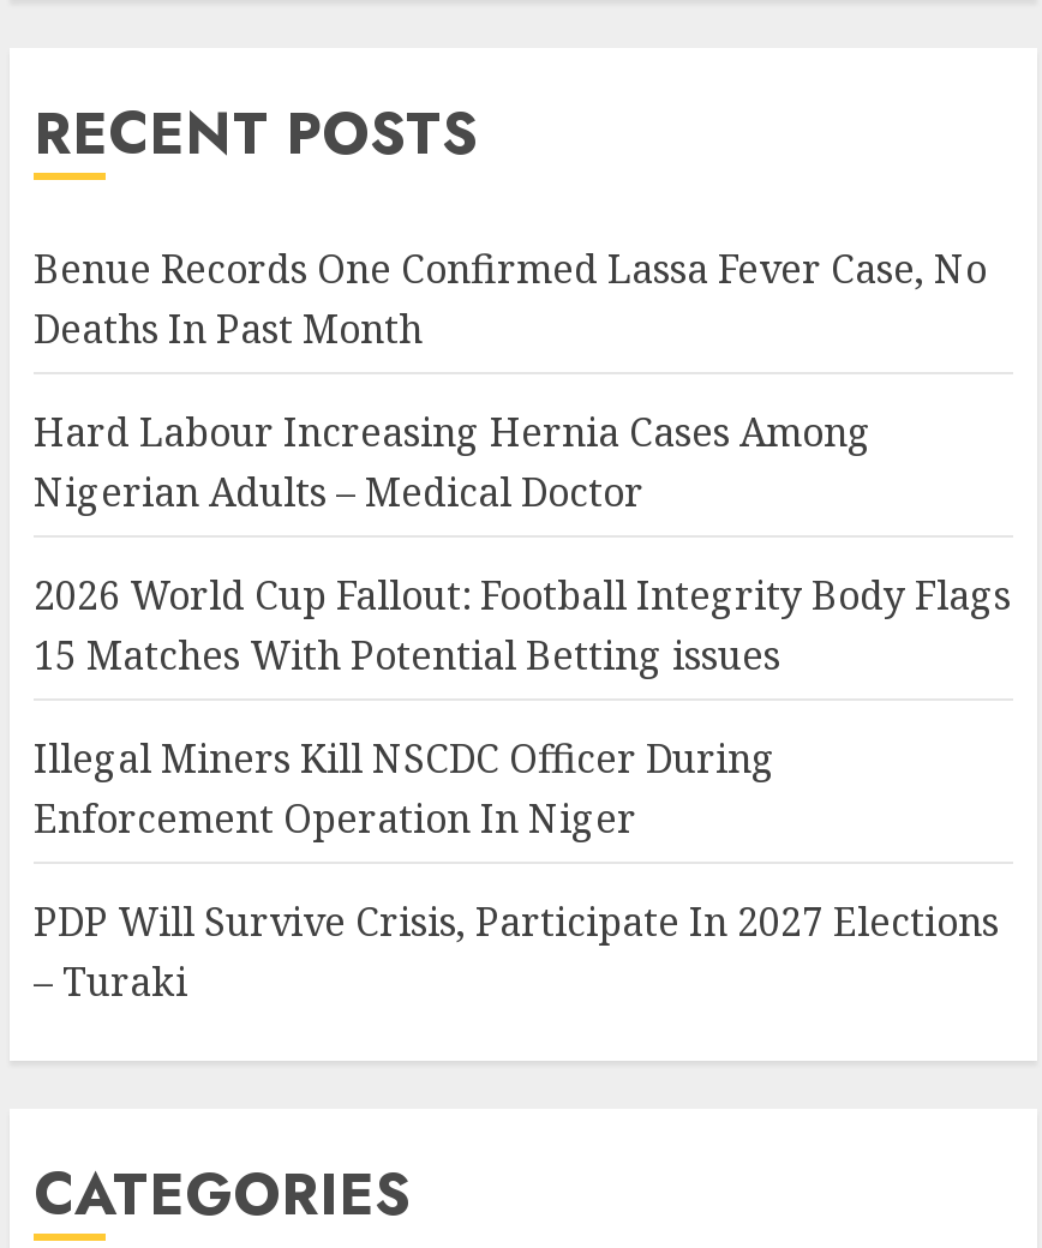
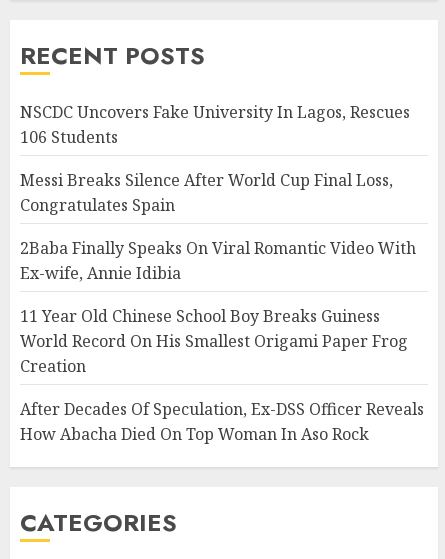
[34,243,987,356] Benue Records One Confirmed Lassa Fever Case, No | Deaths In Past Month -> [20,101,410,148] NSCDC Uncovers Fake University In Lagos, Rescues | 106 Students
[34,406,872,519] Hard Labour Increasing Hernia Cases Among | Nigerian Adults – Medical Doctor -> [20,169,393,216] Messi Breaks Silence After World Cup Final Loss, | Congratulates Spain
[34,569,1011,682] 2026 World Cup Fallout: Football Integrity Body Flags | 15 Matches With Potential Betting issues -> [20,237,416,284] 2Baba Finally Speaks On Viral Romantic Video With | Ex-wife, Annie Idibia
[34,732,775,845] Illegal Miners Kill NSCDC Officer During | Enforcement Operation In Niger -> [20,305,408,377] 11 Year Old Chinese School Boy Breaks Guiness | World Record On His Smallest Origami Paper Frog | Creation
[34,896,999,1008] PDP Will Survive Crisis, Participate In 2027 Elections | – Turaki -> [20,398,424,445] After Decades Of Speculation, Ex-DSS Officer Reveals | How Abacha Died On Top Woman In Aso Rock

